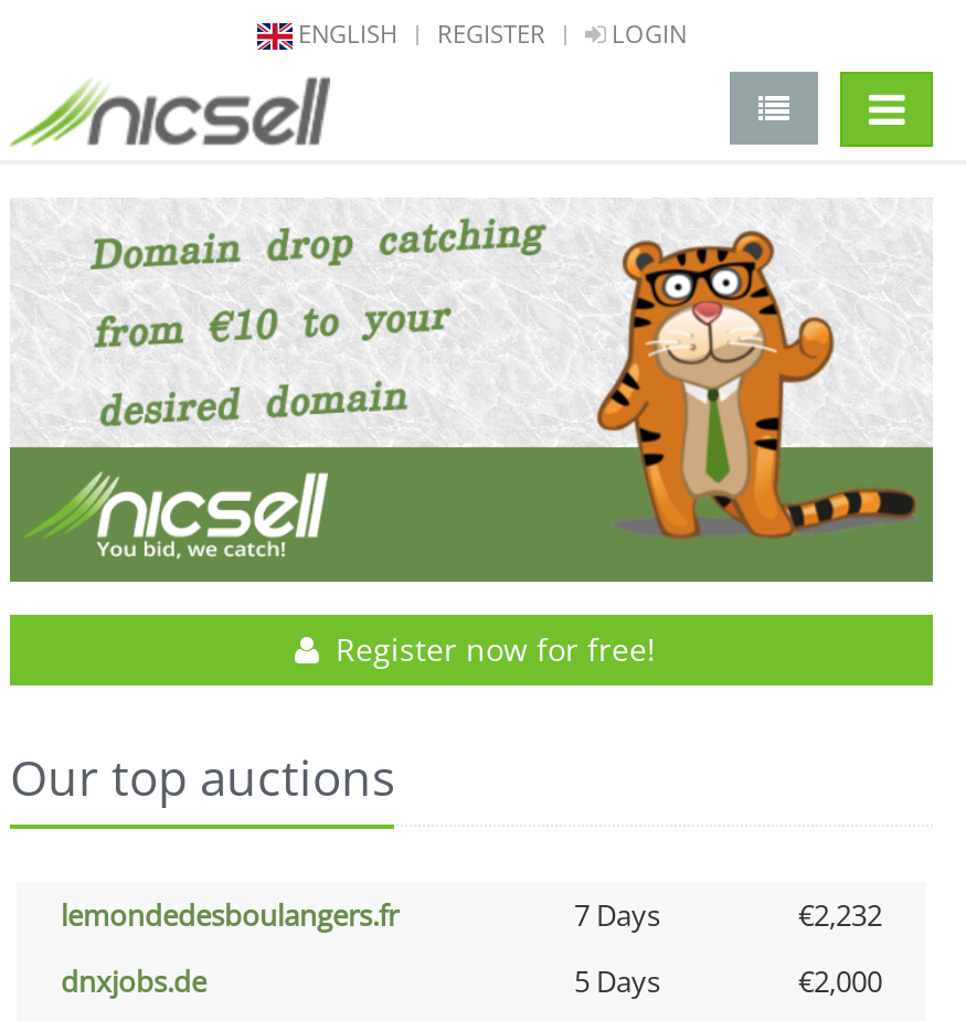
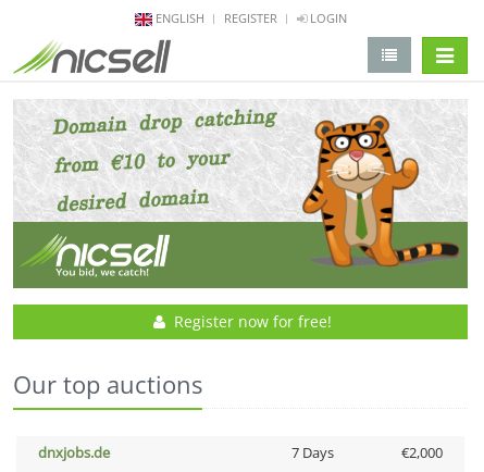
[61,896,882,935] lemondedesboulangers.fr | 7 Days | €2,232 -> none
[574,962,660,1002] 5 Days -> [291,443,333,462] 7 Days

